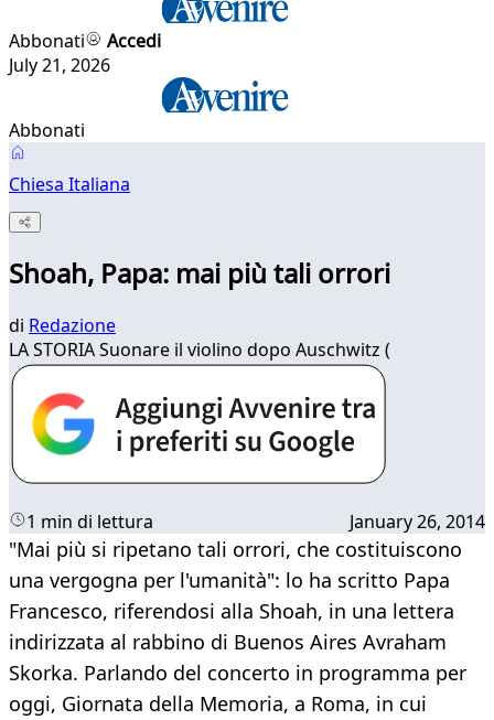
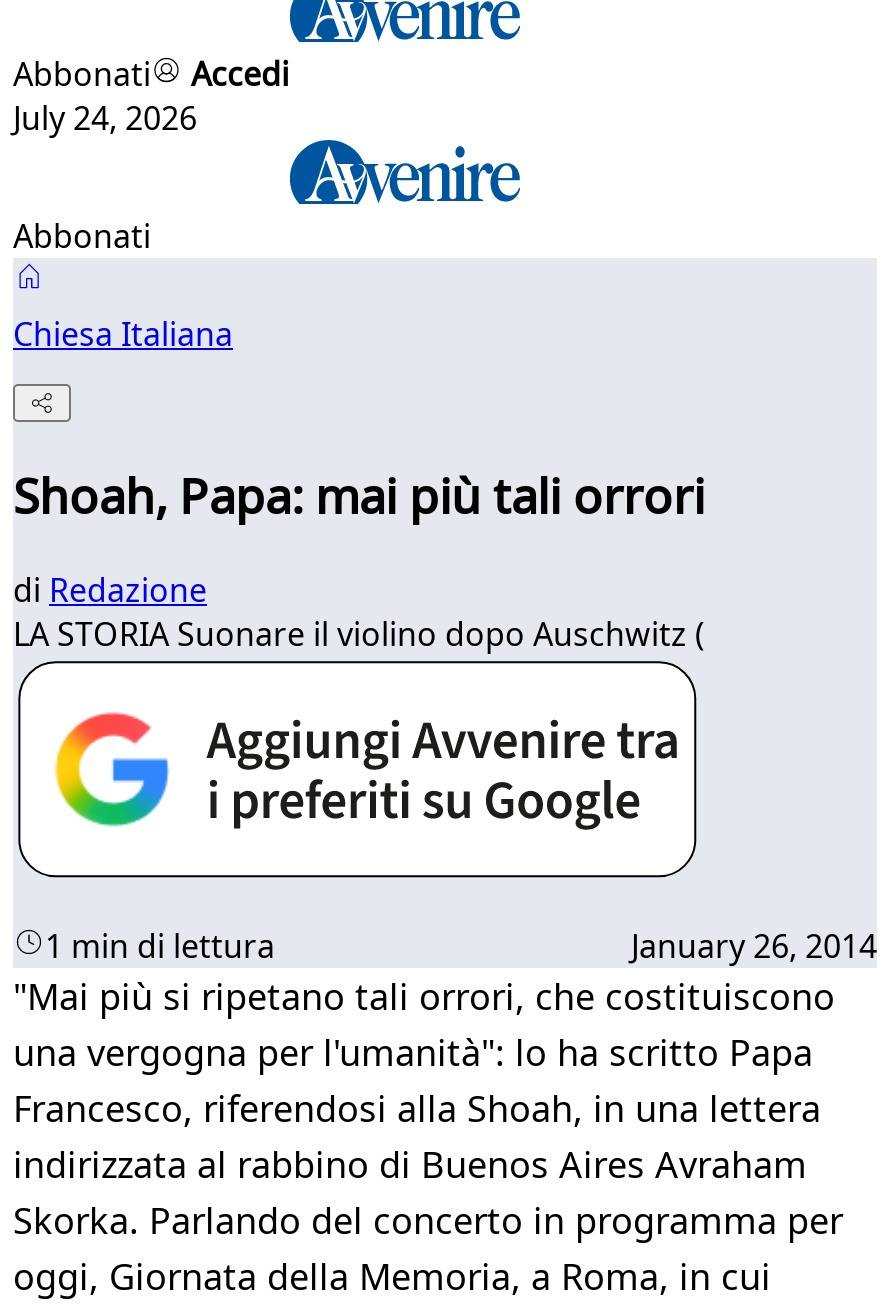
[9,53,110,77] July 21, 2026 -> [13,96,197,140] July 24, 2026

